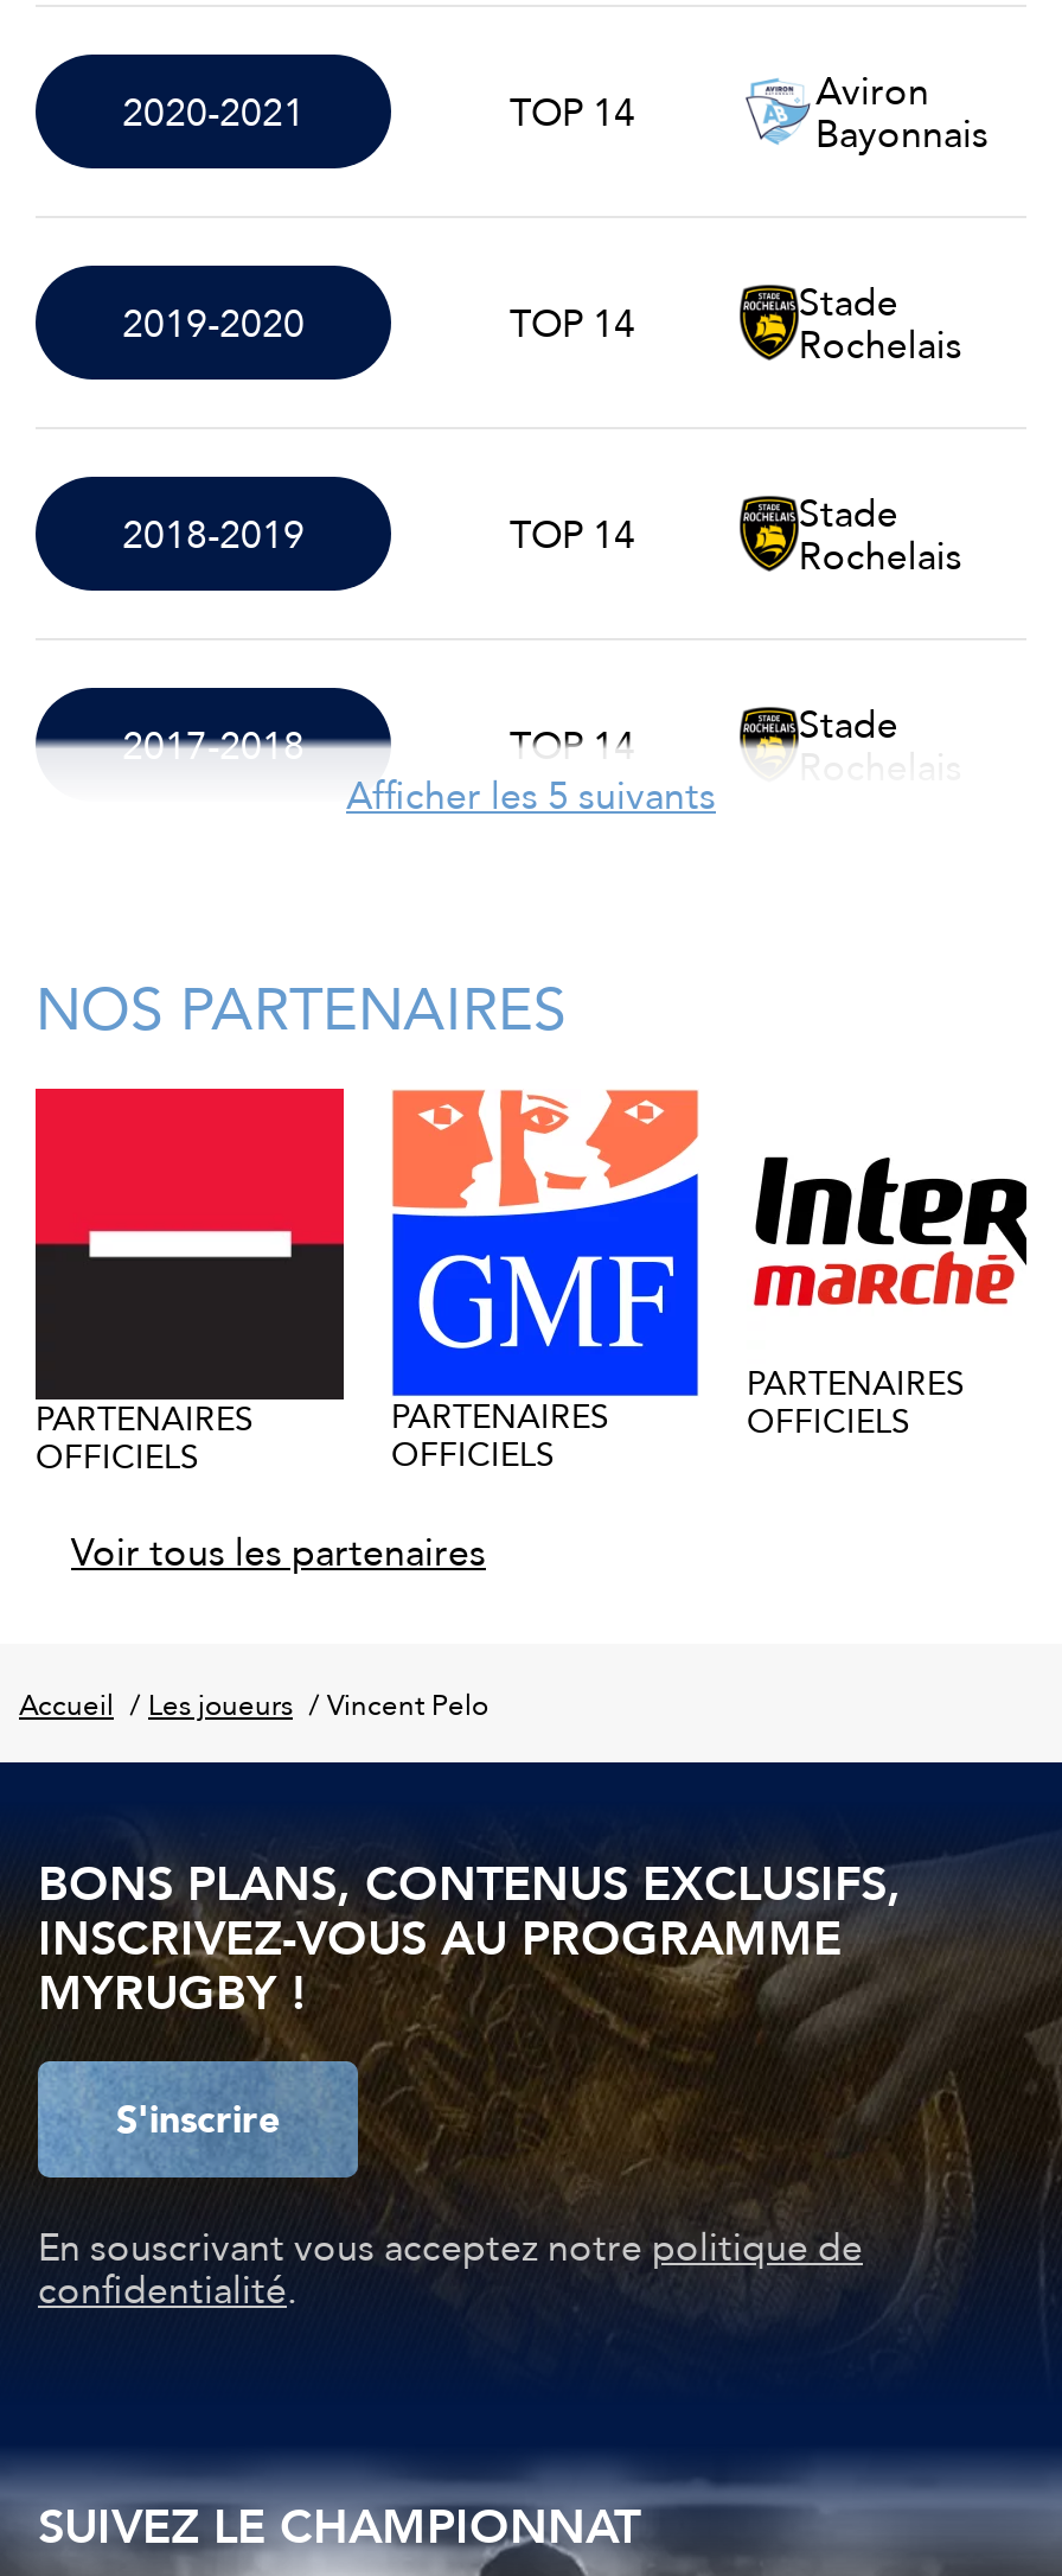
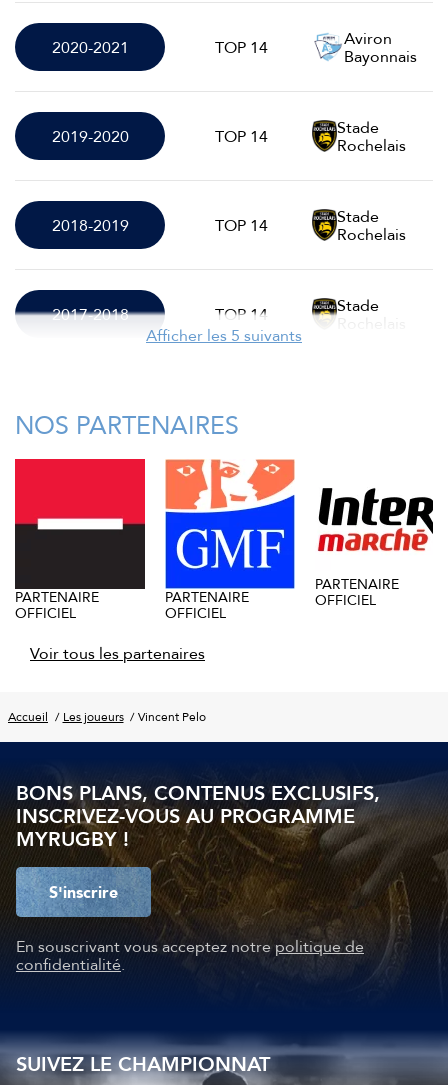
[747,1357,965,1448] PARTENAIRES | OFFICIELS -> [315,573,399,611] PARTENAIRE | OFFICIEL
[36,1392,254,1482] PARTENAIRES | OFFICIELS -> [15,586,99,624] PARTENAIRE | OFFICIEL
[391,1391,609,1481] PARTENAIRES | OFFICIELS -> [165,586,249,624] PARTENAIRE | OFFICIEL

